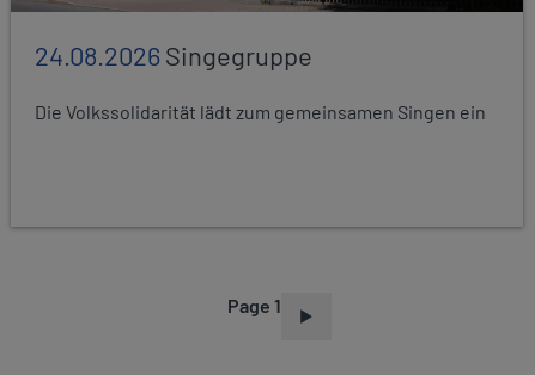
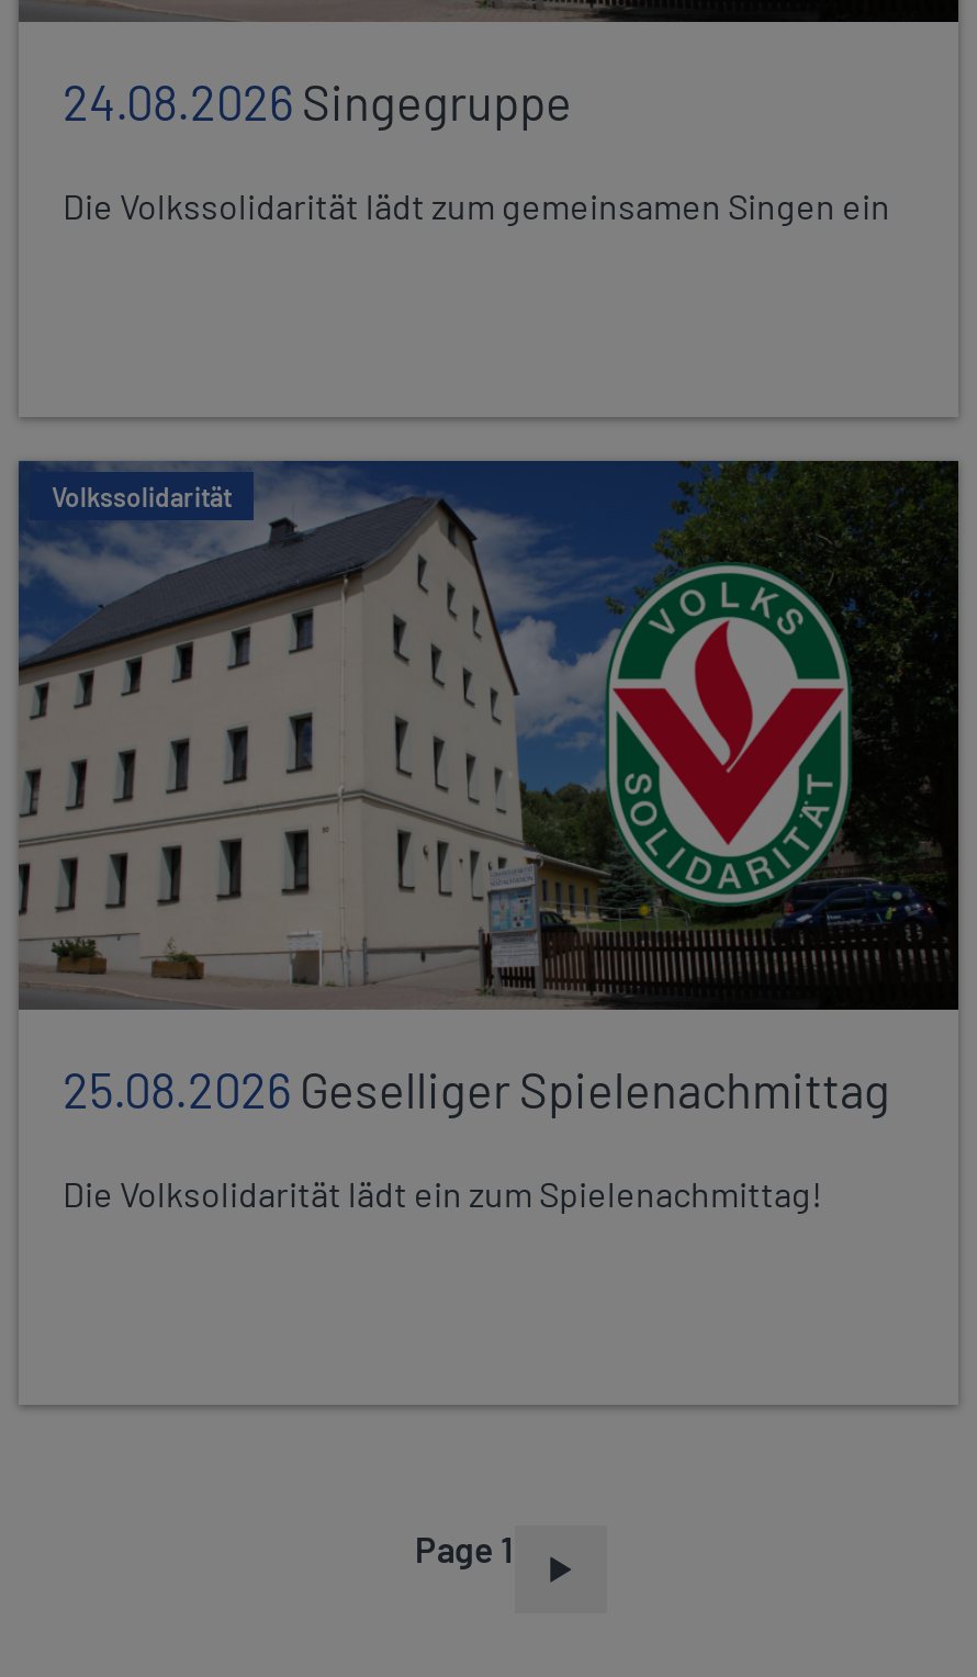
none -> [16,459,958,988] [image] | Volkssolidarität
none -> [63,1061,890,1214] 25.08.2026 Geselliger Spielenachmittag | Die Volksolidarität lädt ein zum Spielenachmittag!

